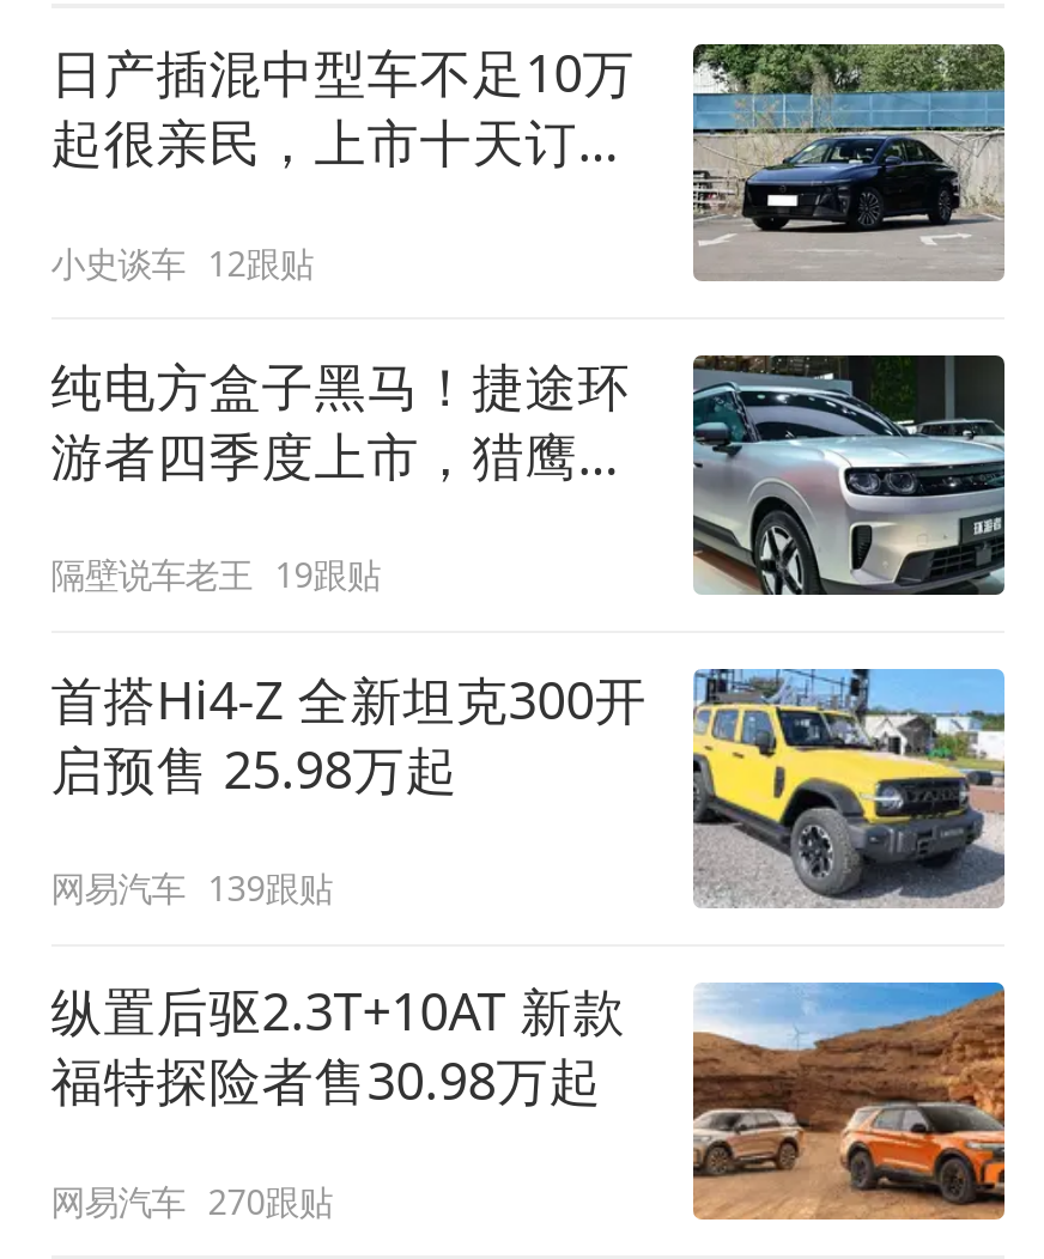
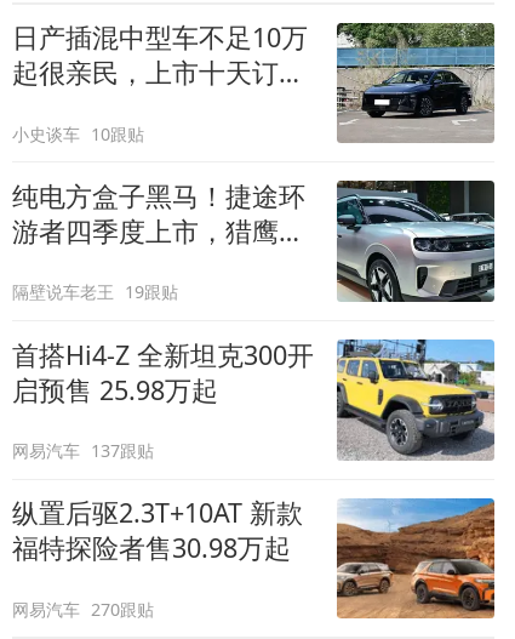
[51,240,313,286] 小史谈车 12跟贴 -> [12,122,145,145] 小史谈车 10跟贴
[51,865,332,911] 网易汽车 139跟贴 -> [12,439,154,462] 网易汽车 137跟贴

